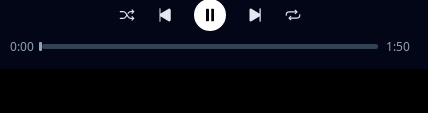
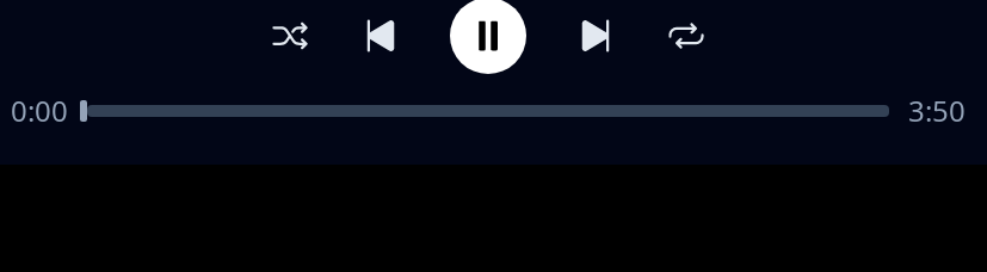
[386,38,410,55] 1:50 -> [908,91,966,131] 3:50

